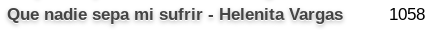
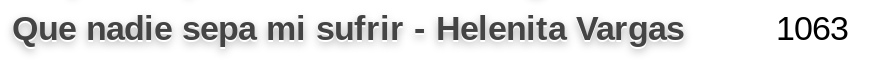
[389,5,425,24] 1058 -> [776,10,848,48] 1063

